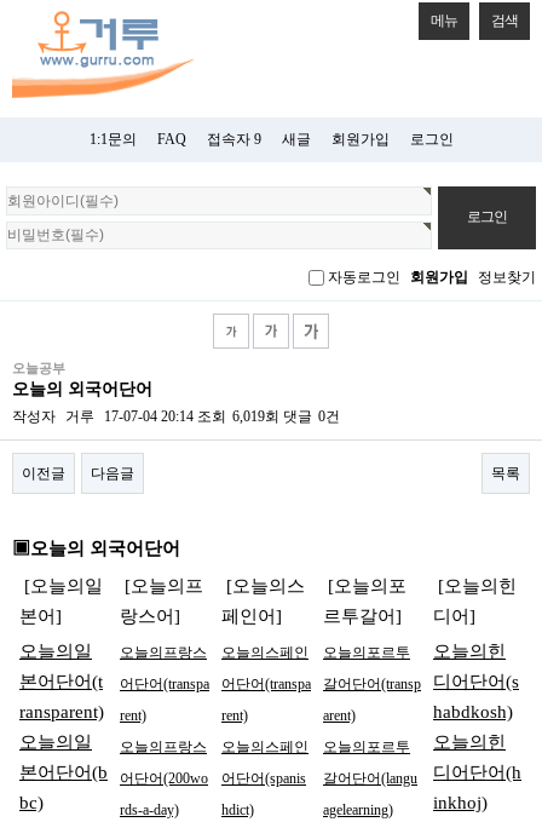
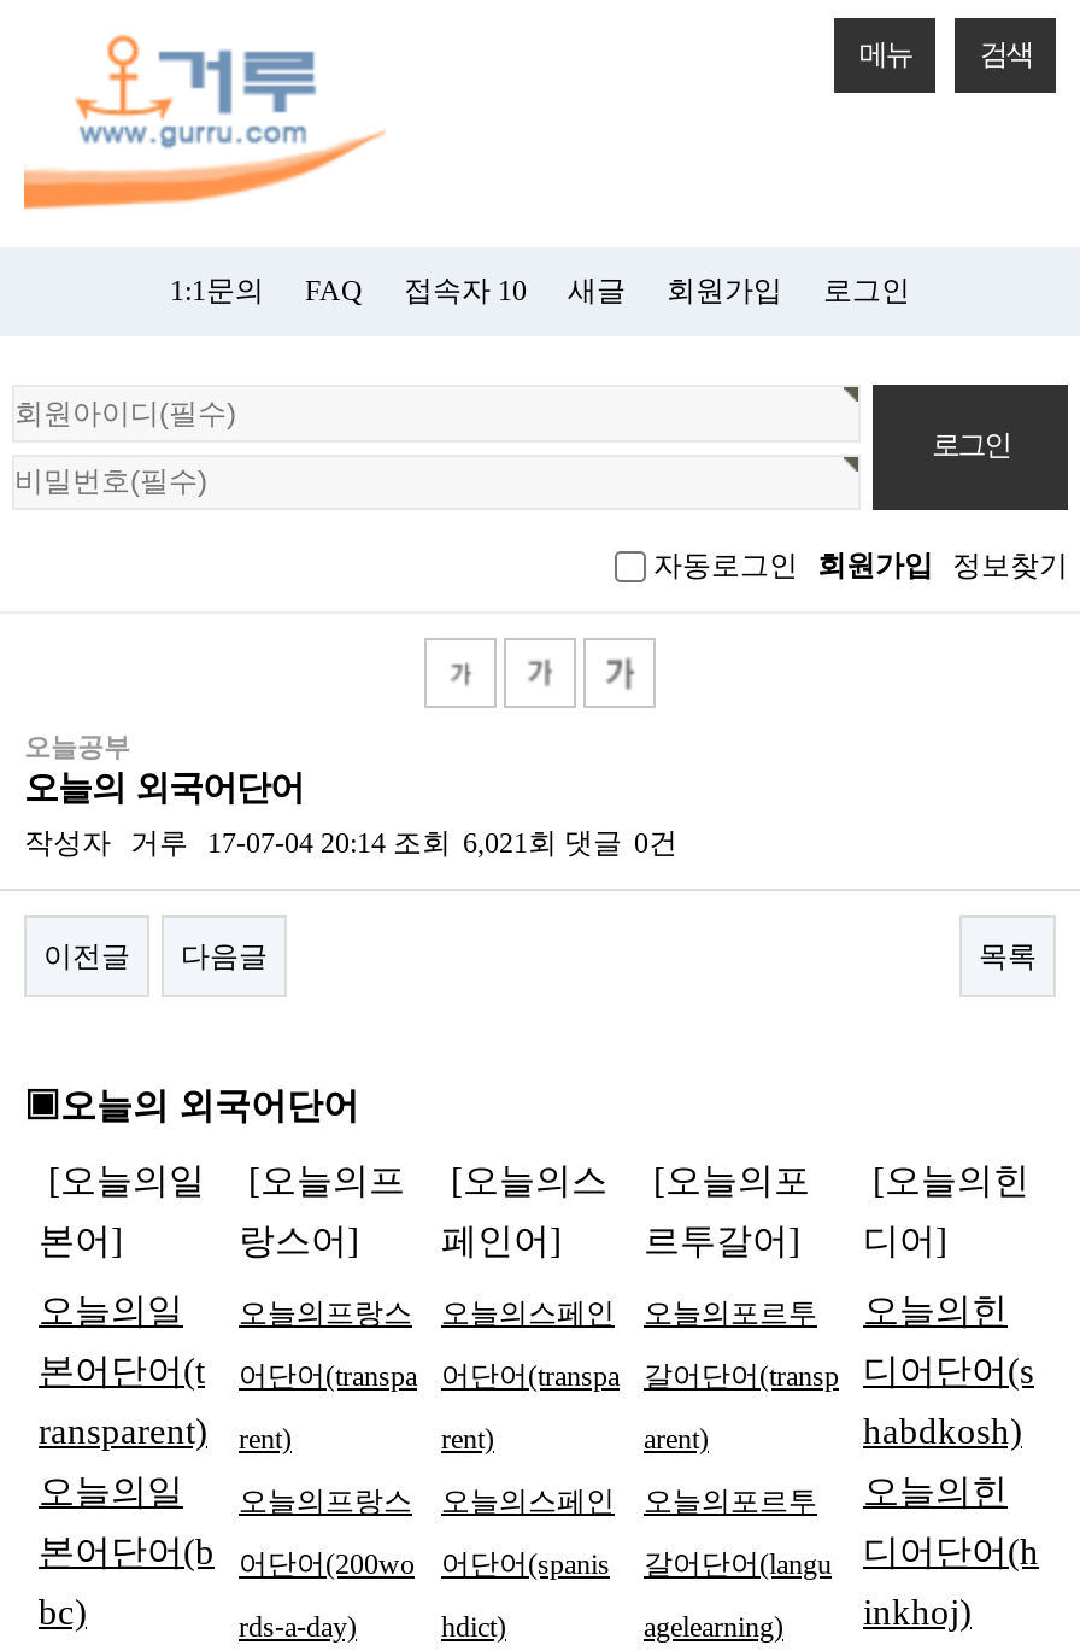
[206,131,261,148] 접속자 9 -> [404,274,527,308] 접속자 10
[12,408,340,425] 작성자 거루 17-07-04 20:14 조회 6,019회 댓글 0건 -> [24,827,677,860] 작성자 거루 17-07-04 20:14 조회 6,021회 댓글 0건

